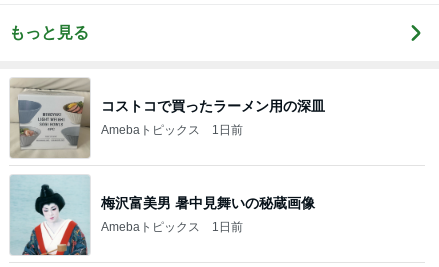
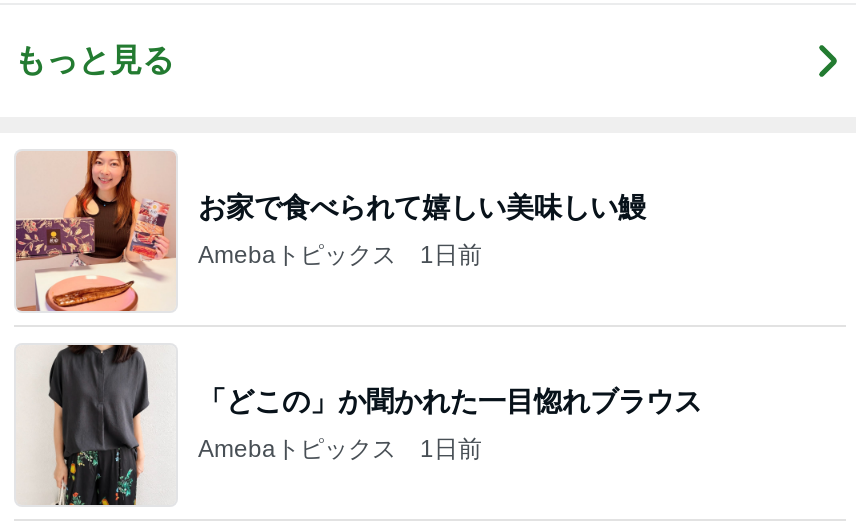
[9,78,325,159] [image] | コストコで買ったラーメン用の深皿 -> [16,151,646,311] [image] | お家で食べられて嬉しい美味しい鰻
[10,175,315,256] [image] | 梅沢富美男 暑中見舞いの秘蔵画像 -> [18,343,702,507] [image] | 「どこの」か聞かれた一目惚れブラウス

